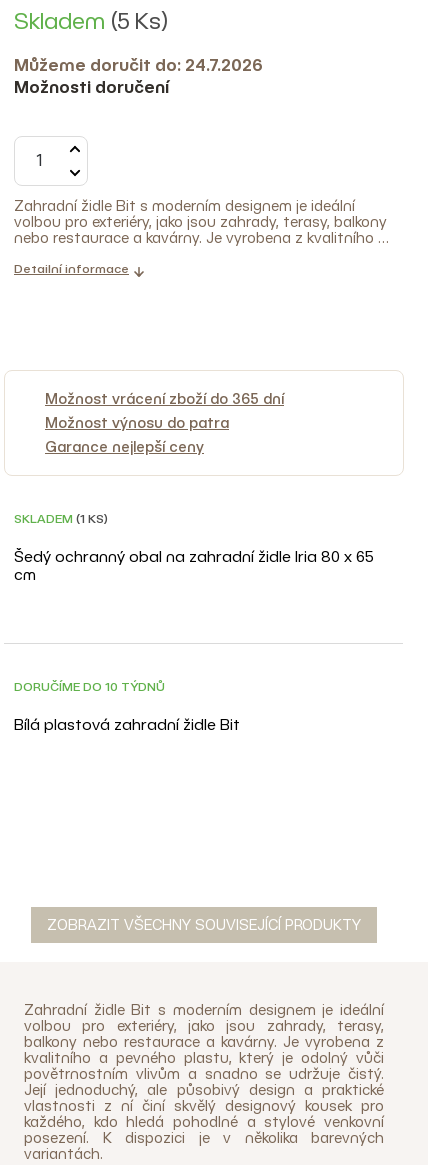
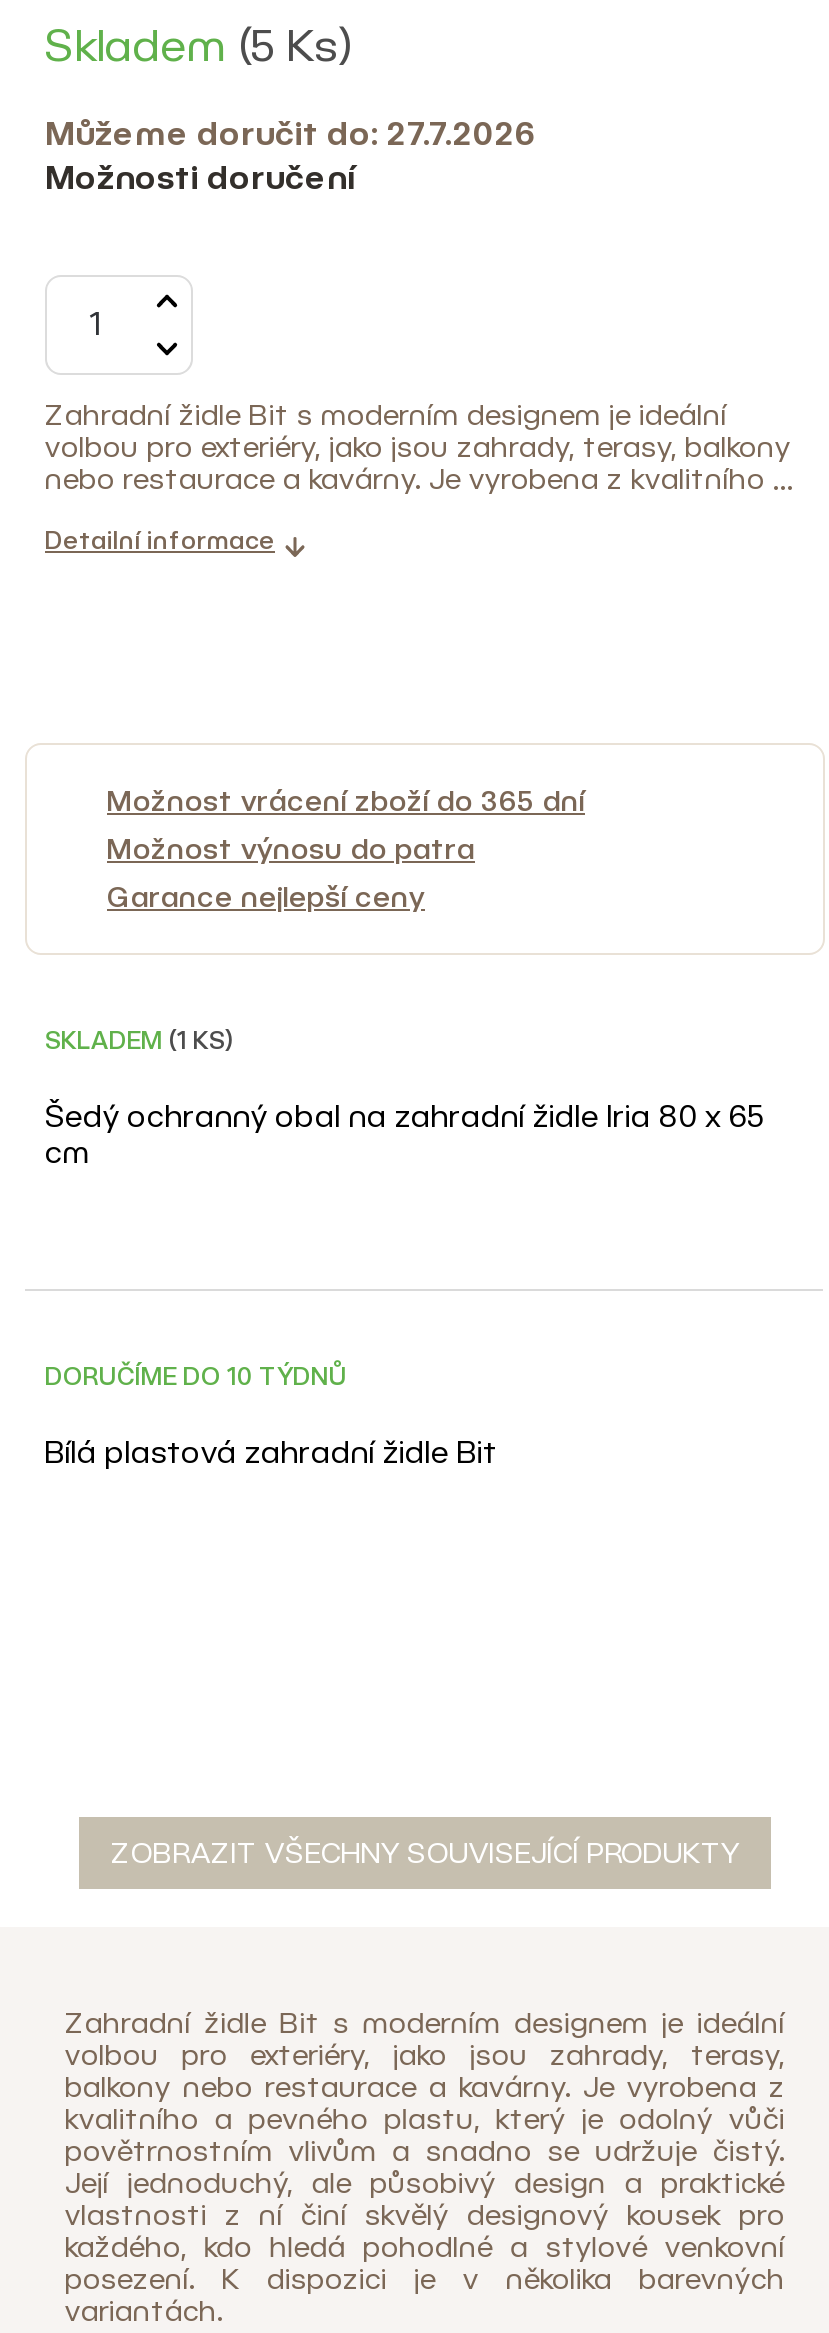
[14,55,263,75] Můžeme doručit do: 24.7.2026 -> [45,114,537,154] Můžeme doručit do: 27.7.2026

